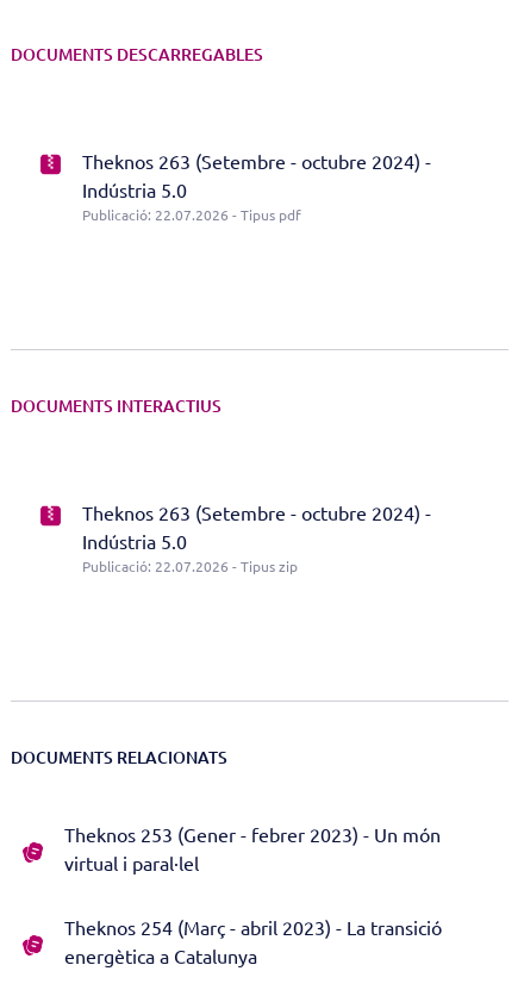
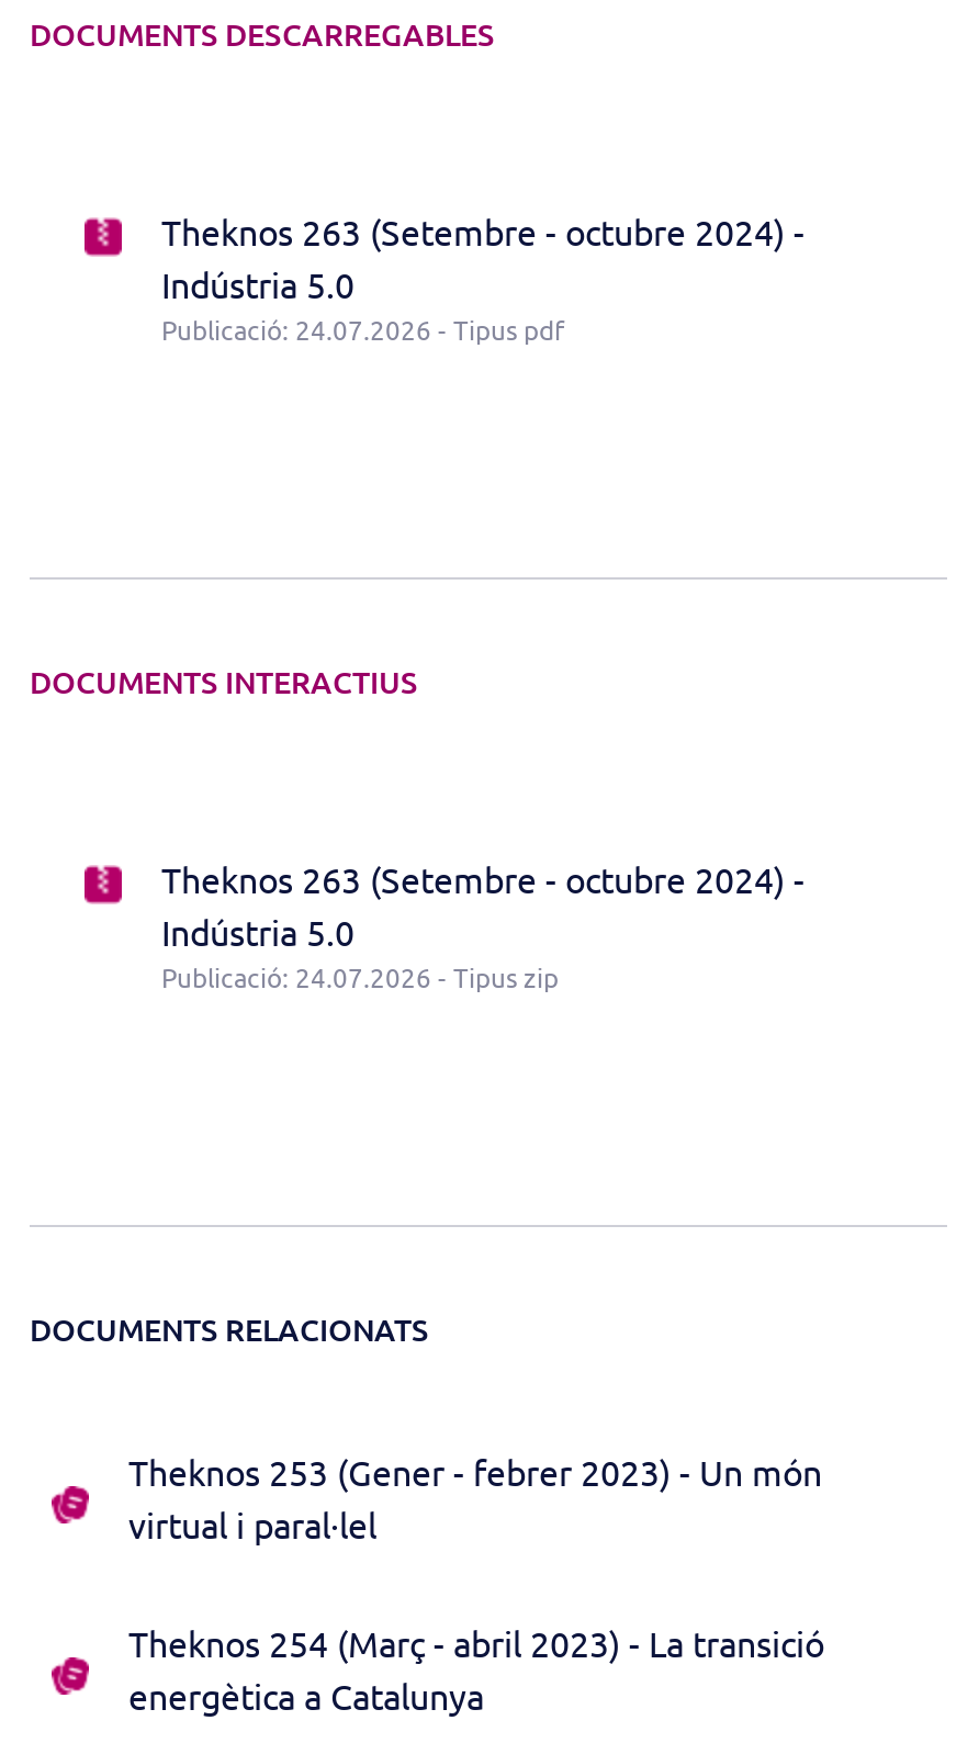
[82,205,301,224] Publicació: 22.07.2026 - Tipus pdf -> [161,312,565,348] Publicació: 24.07.2026 - Tipus pdf
[82,557,298,576] Publicació: 22.07.2026 - Tipus zip -> [161,960,559,995] Publicació: 24.07.2026 - Tipus zip

